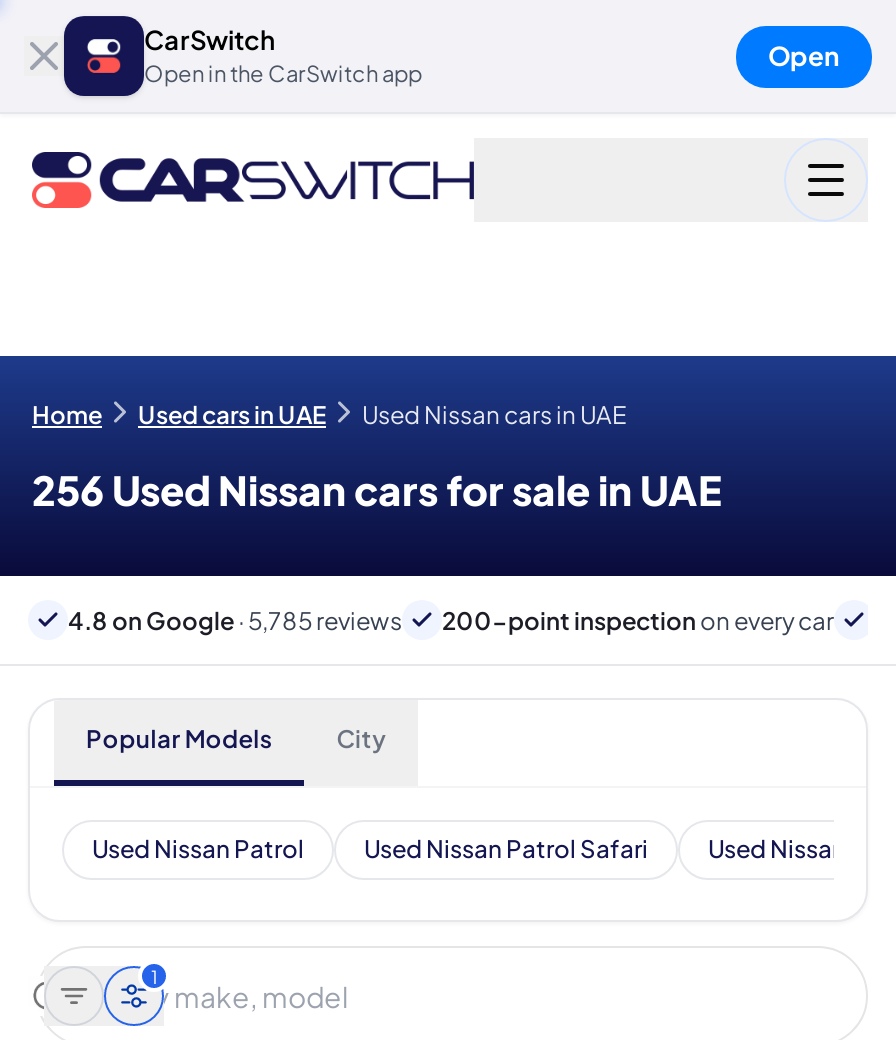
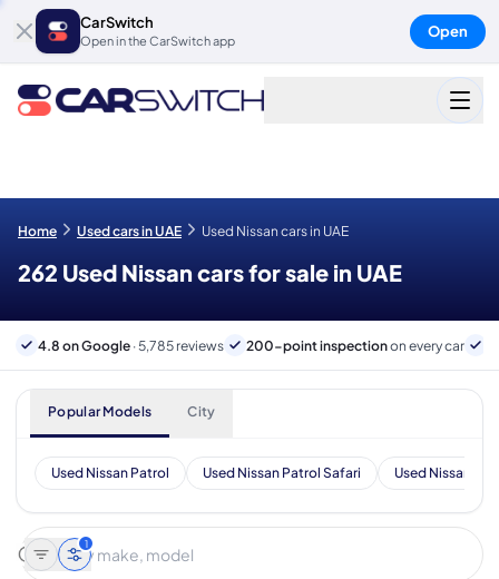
[32,464,722,514] 256 Used Nissan cars for sale in UAE -> [18,258,402,286] 262 Used Nissan cars for sale in UAE

